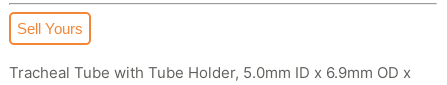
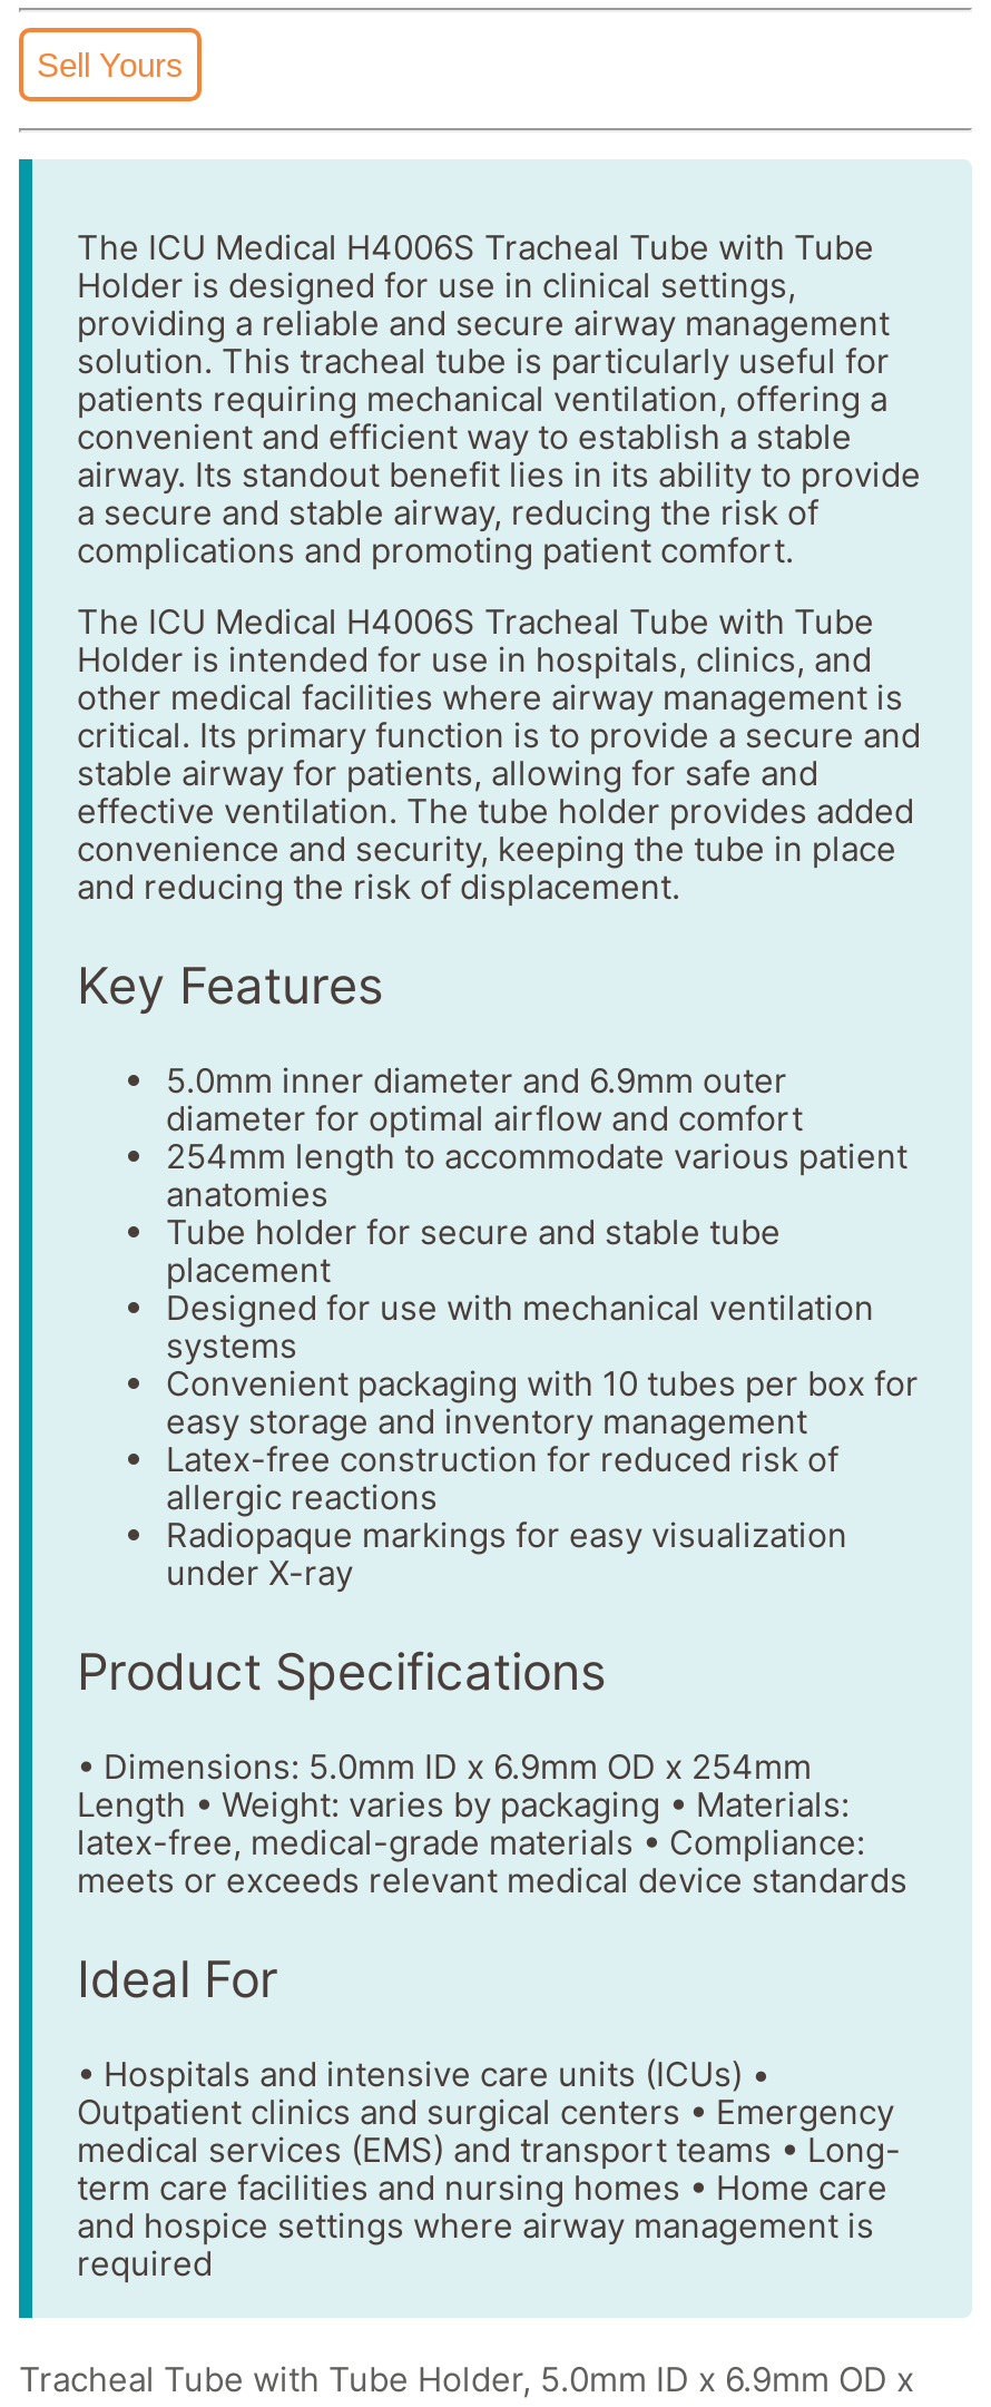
none -> [17,157,972,2320] [image] | The ICU Medical H4006S Tracheal Tube with Tube | Holder is designed for use in clinical settings, | providing a reliable and secure airway management | solution. This tracheal tube is particularly useful for | patients requiring mechanical ventilation, offering a | convenient and efficient way to establish a stable | airway. Its standout benefit lies in its ability to provide | a secure and stable airway, reducing the risk of | complications and promoting patient comfort. | The ICU Medical H4006S Tracheal Tube with Tube | Holder is intended for use in hospitals, clinics, and | other medical facilities where airway management is | critical. Its primary function is to provide a secure and | stable airway for patients, allowing for safe and | effective ventilation. The tube holder provides added | convenience and security, keeping the tube in place | and reducing the risk of displacement. | Key Features | 5.0mm inner diameter and 6.9mm outer | diameter for optimal airflow and comfort | 254mm length to accommodate various patient | anatomies | Tube holder for secure and stable tube | placement | Designed for use with mechanical ventilation | systems | Convenient packaging with 10 tubes per box for | easy storage and inventory management | Latex-free construction for reduced risk of | allergic reactions | Radiopaque markings for easy visualization | under X-ray | Product Specifications | • Dimensions: 5.0mm ID x 6.9mm OD x 254mm | Length • Weight: varies by packaging • Materials: | latex-free, medical-grade materials • Compliance: | meets or exceeds relevant medical device standards | Ideal For | • Hospitals and intensive care units (ICUs) • | Outpatient clinics and surgical centers • Emergency | medical services (EMS) and transport teams • Long- | term care facilities and nursing homes • Home care | and hospice settings where airway management is | required

